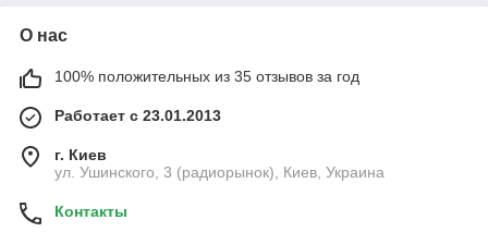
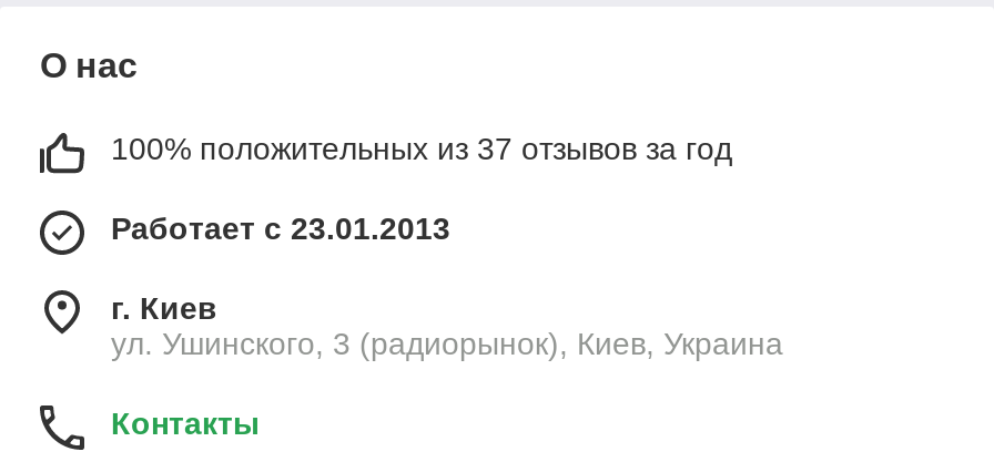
[54,68,359,85] 100% положительных из 35 отзывов за год -> [111,131,732,166] 100% положительных из 37 отзывов за год

